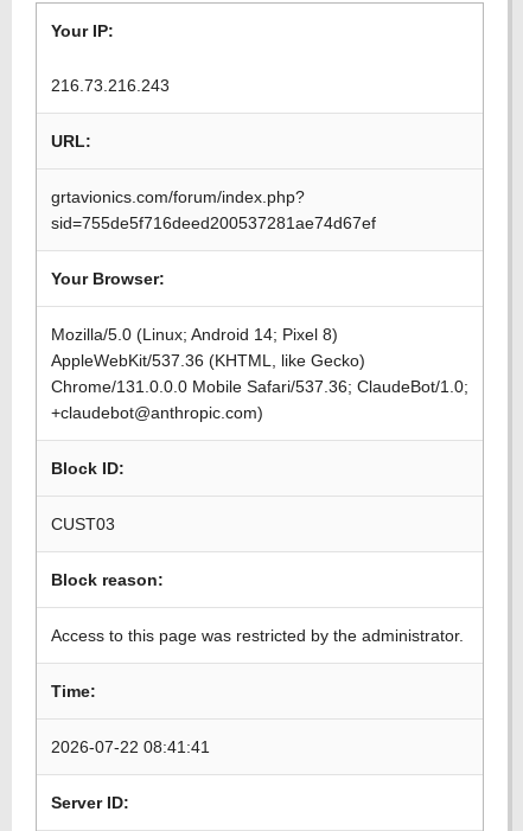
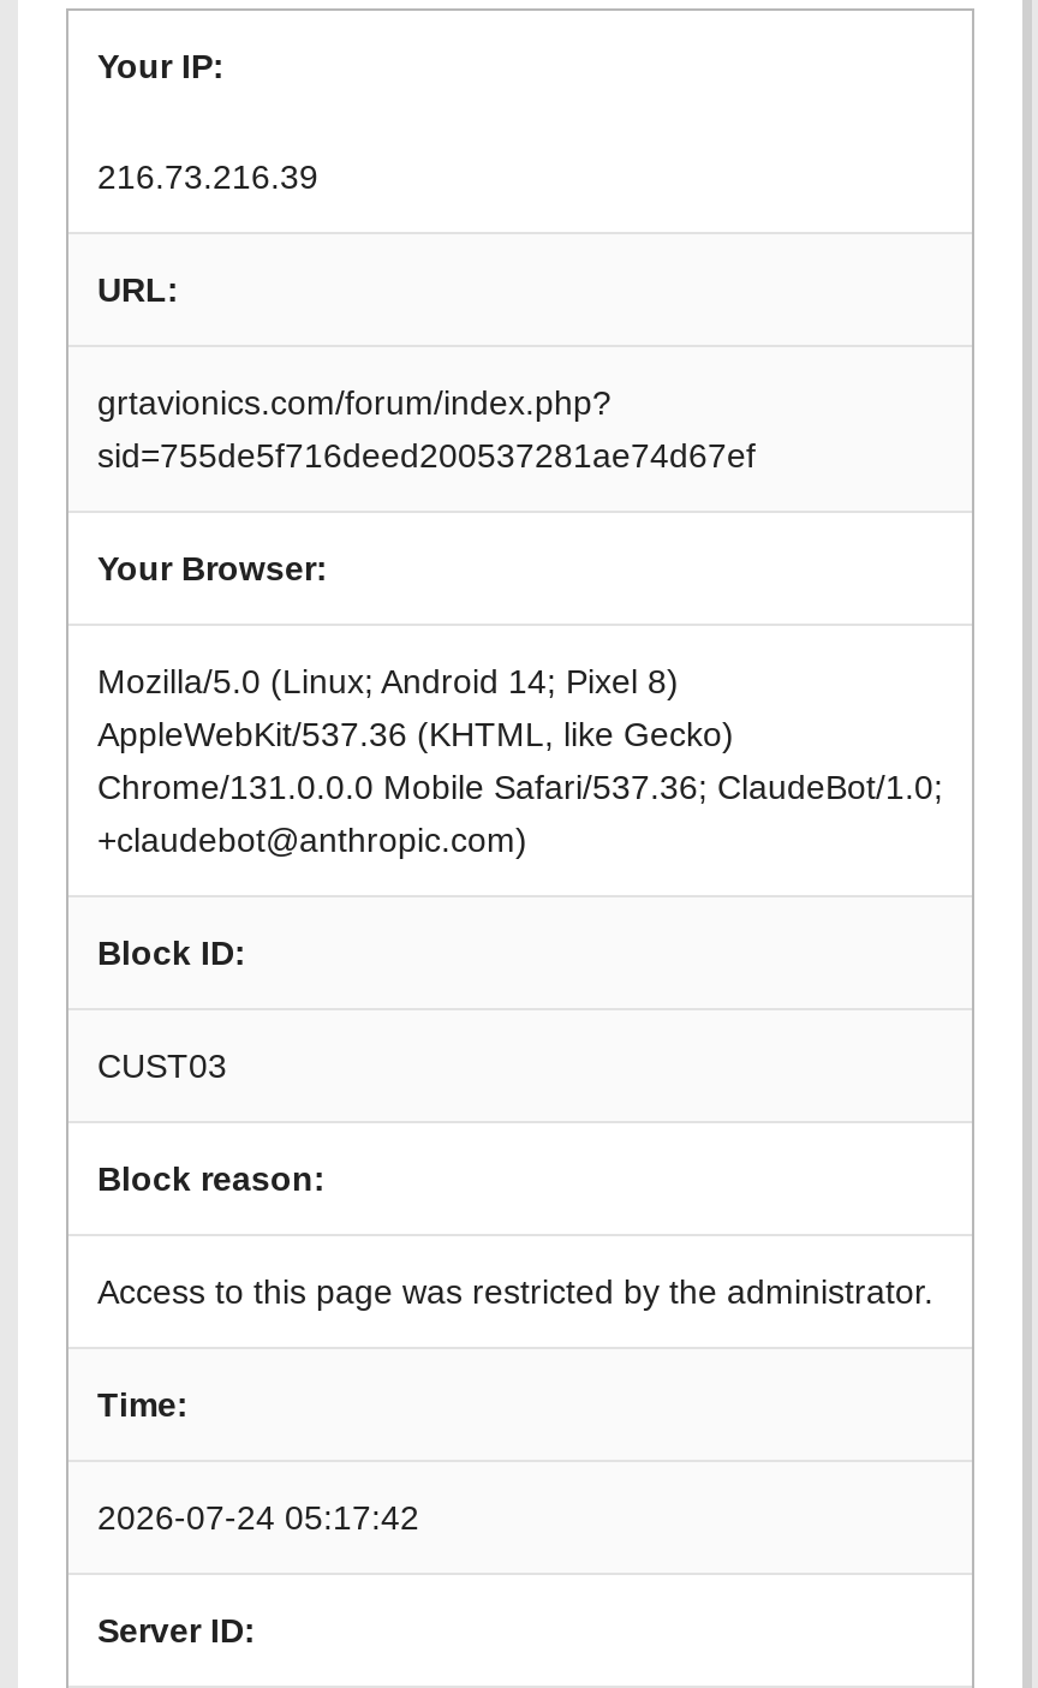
[51,76,170,95] 216.73.216.243 -> [97,157,318,196] 216.73.216.39
[51,737,210,756] 2026-07-22 08:41:41 -> [97,1498,419,1537] 2026-07-24 05:17:42

